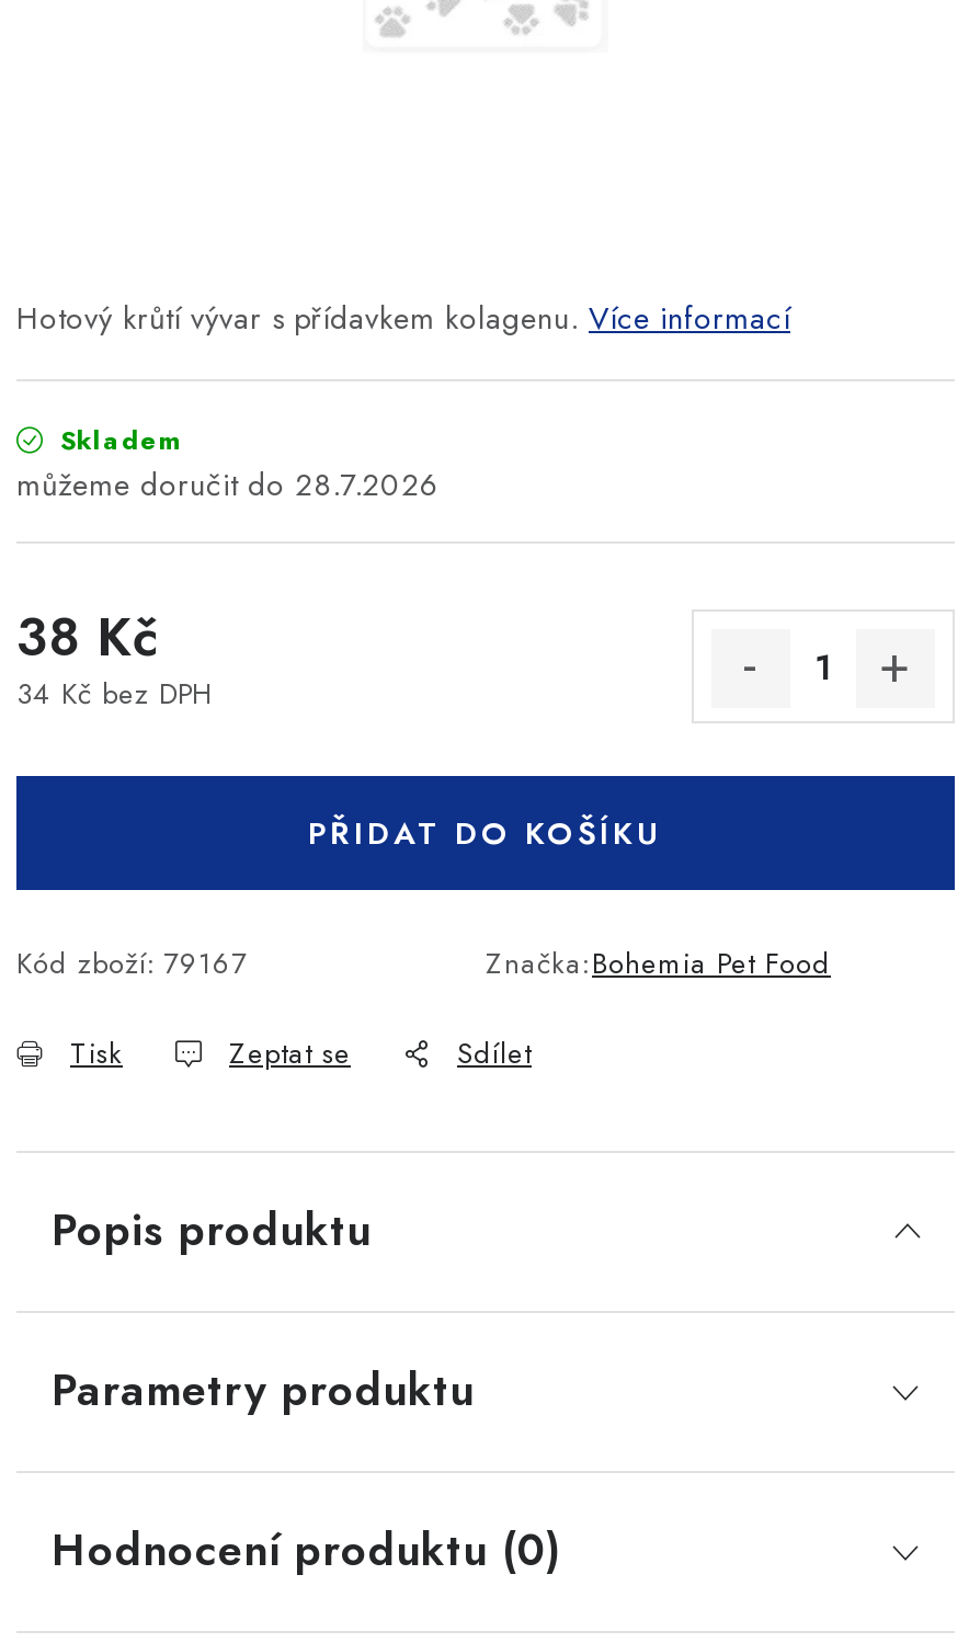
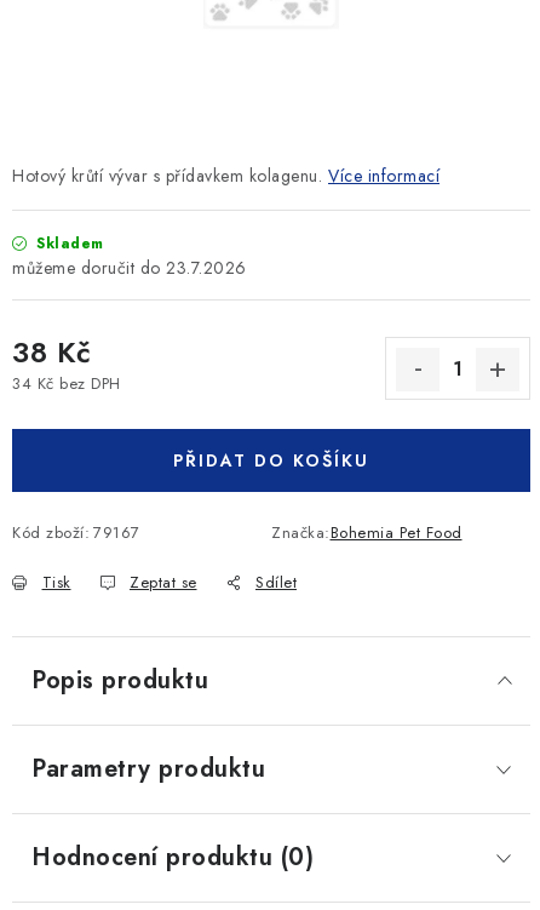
[295,463,441,506] 28.7.2026 -> [166,256,246,280] 23.7.2026

